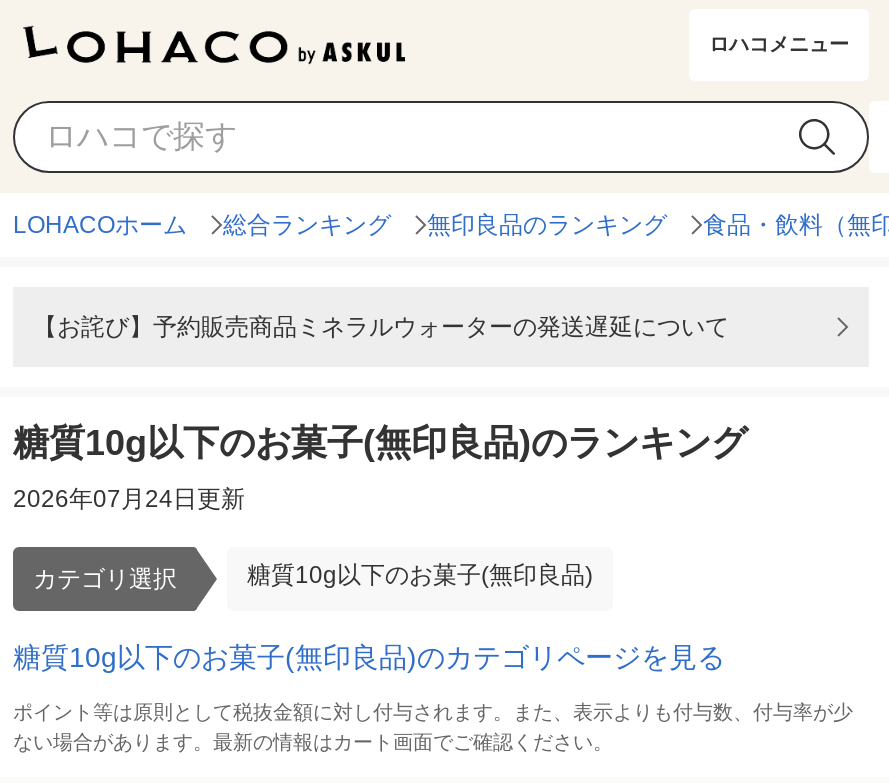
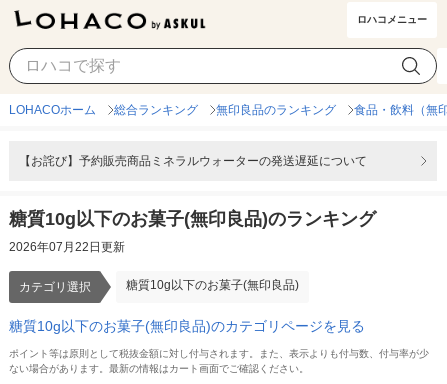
[13,485,245,513] 2026年07月24日更新 -> [9,240,125,254] 2026年07月22日更新

